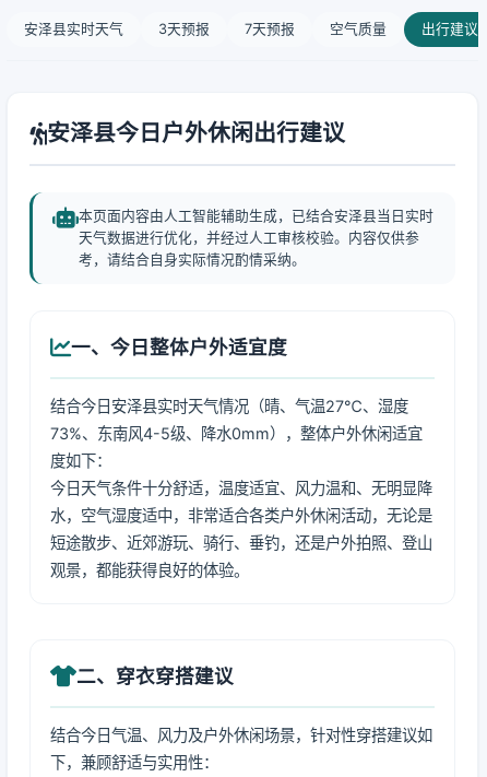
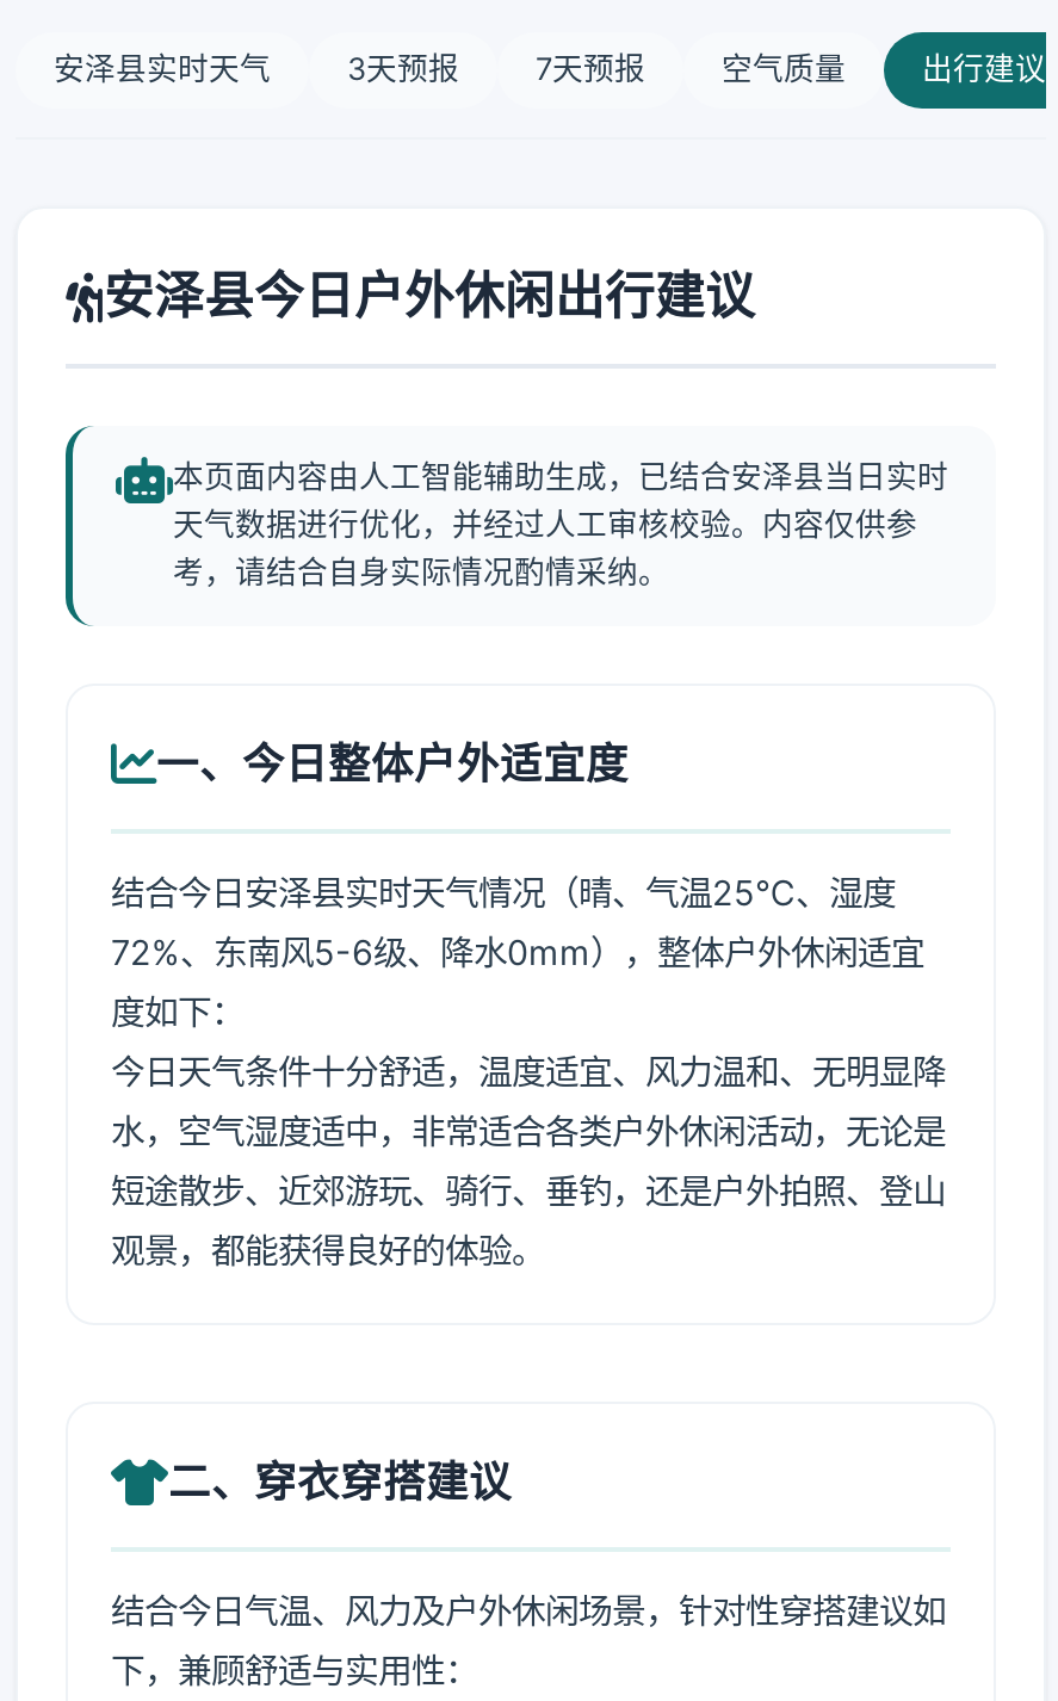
[50,397,408,415] 结合今日安泽县实时天气情况（晴、气温27℃、湿度 -> [111,872,896,913] 结合今日安泽县实时天气情况（晴、气温25℃、湿度
[50,424,423,443] 73%、东南风4-5级、降水0mm），整体户外休闲适宜 -> [111,932,924,972] 72%、东南风5-6级、降水0mm），整体户外休闲适宜

